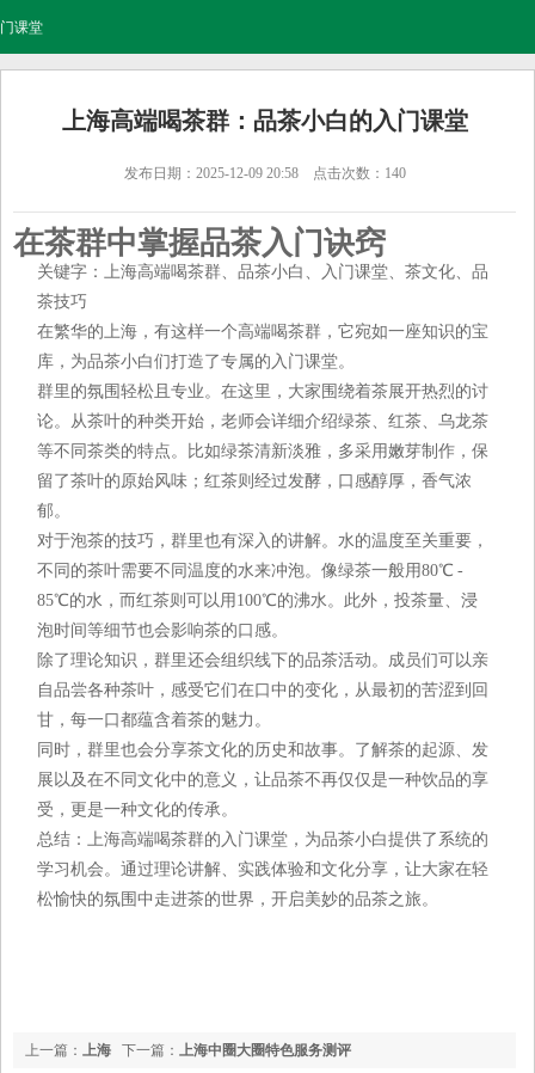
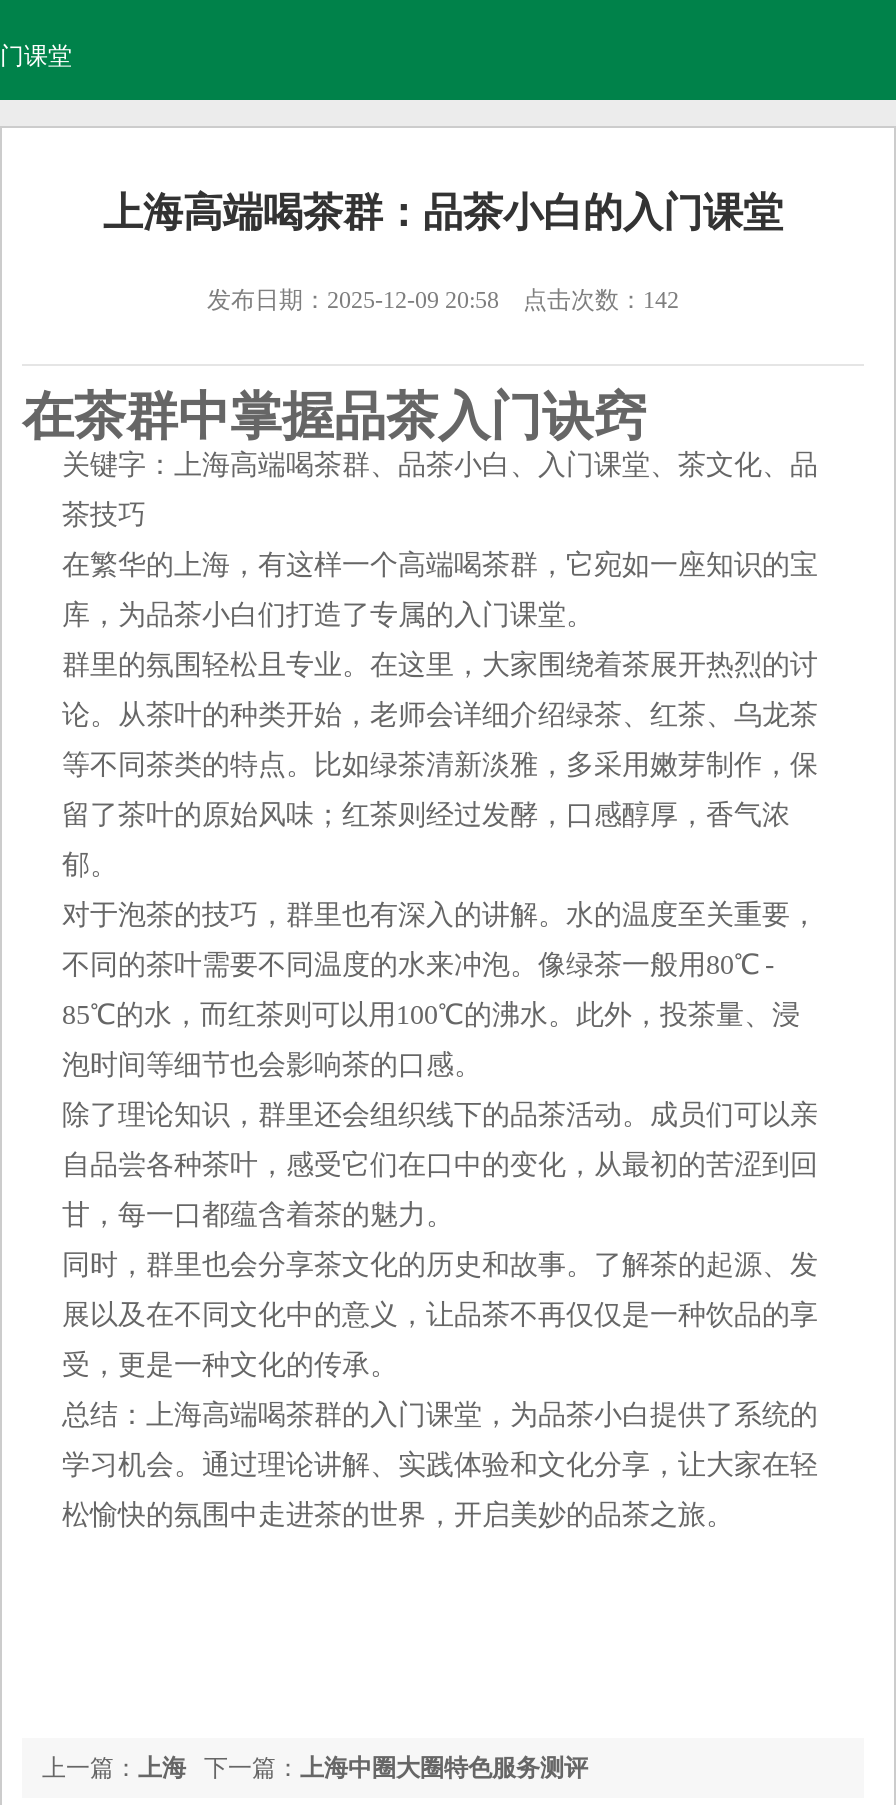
[124,165,405,182] 发布日期：2025-12-09 20:58 点击次数：140 -> [207,286,679,314] 发布日期：2025-12-09 20:58 点击次数：142

